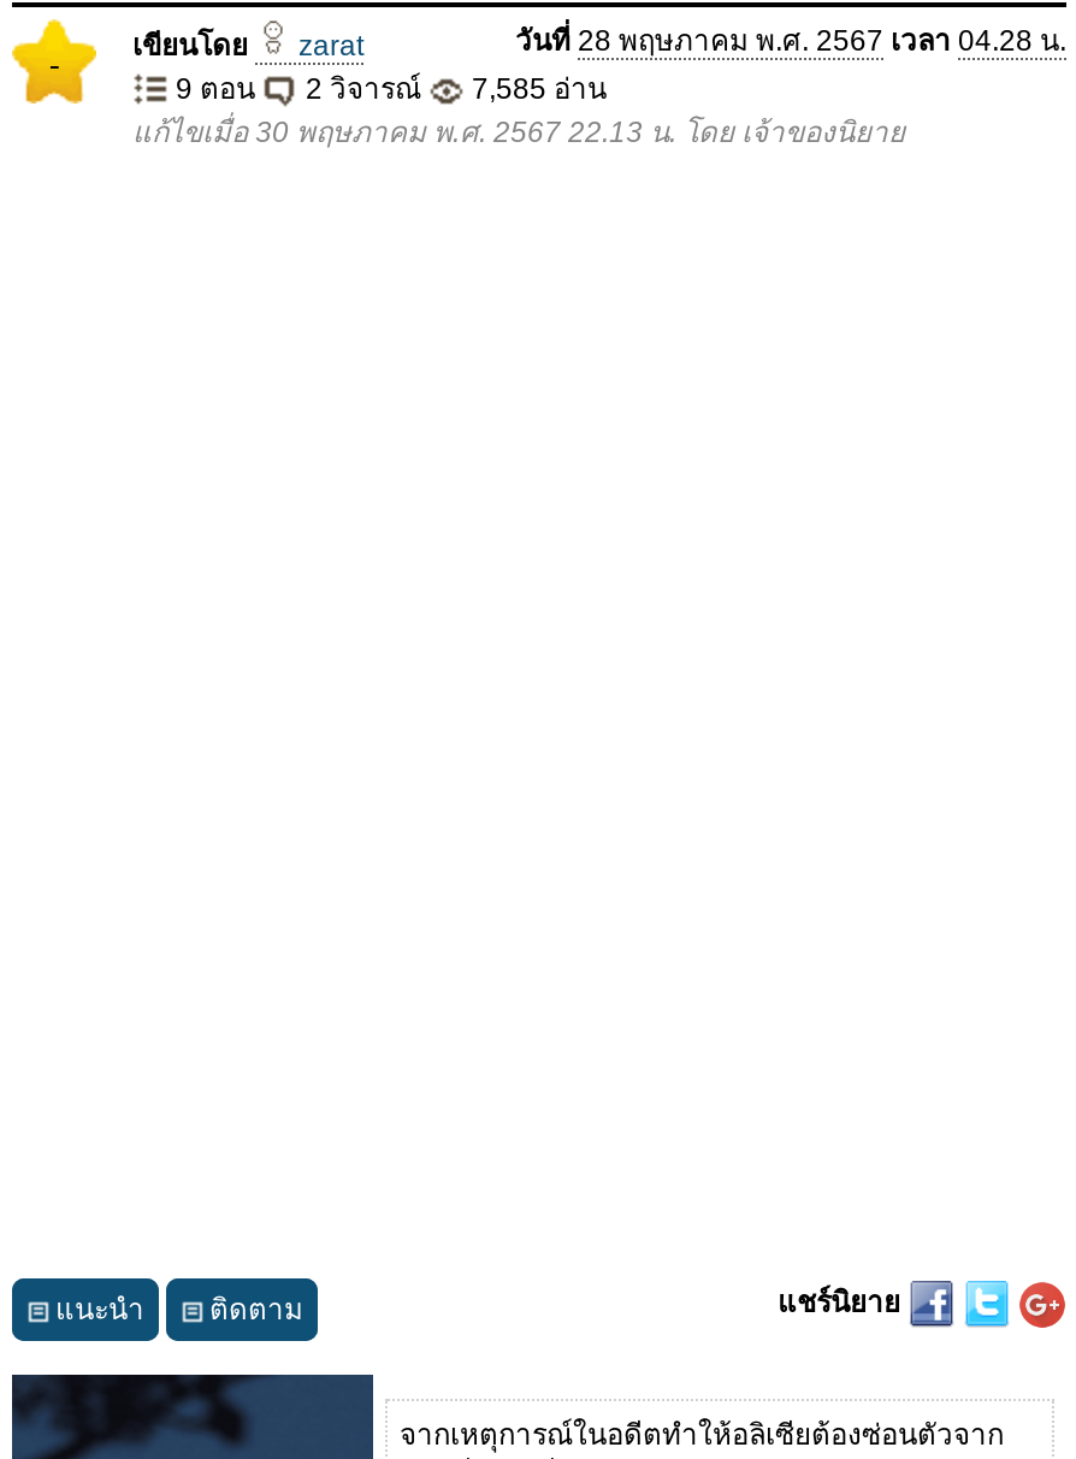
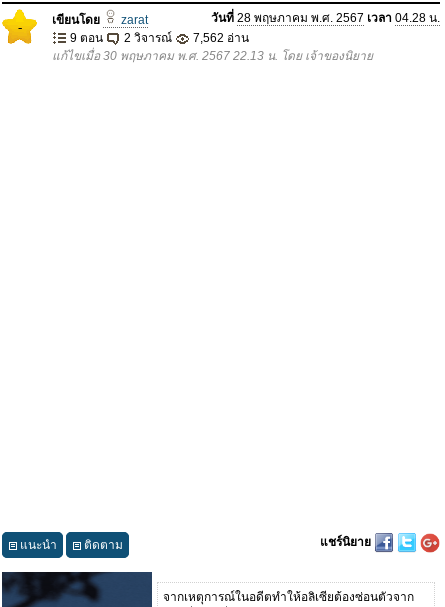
[169,72,607,106] 9 ตอน 2 วิจารณ์ 7,585 อ่าน -> [67,31,249,45] 9 ตอน 2 วิจารณ์ 7,562 อ่าน

